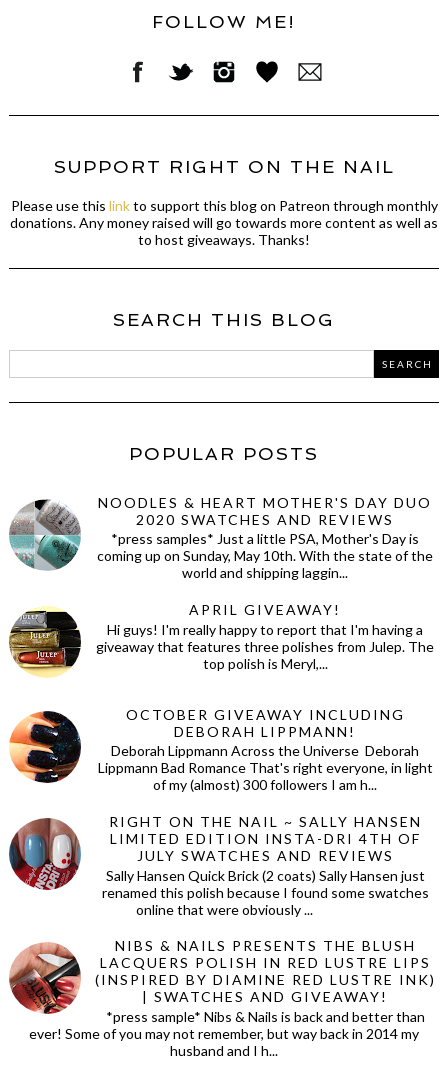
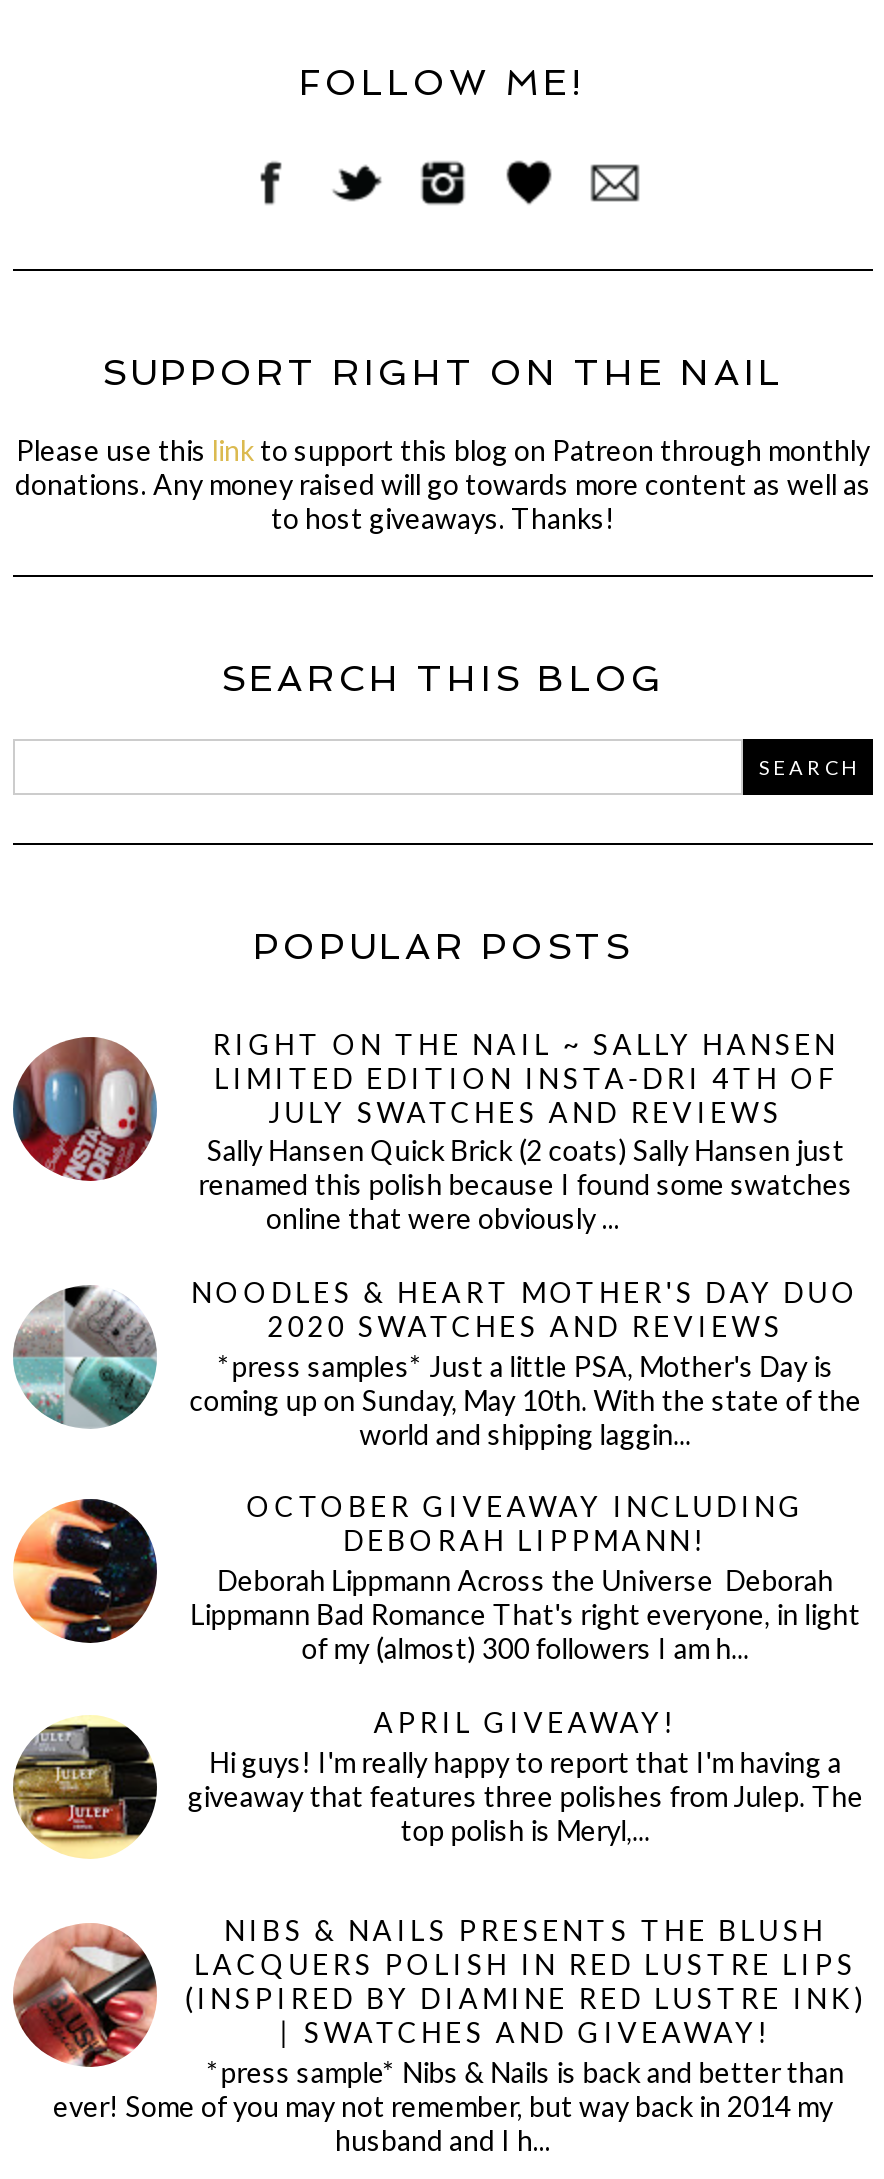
moved [9,494,434,793] -> [13,1275,864,1846]: [image] | NOODLES & HEART MOTHER'S DAY DUO | 2020 SWATCHES AND REVIEWS | ... | Lippmann Bad Romance That's right everyone, in light | of my (almost) 300 followers I am h...
moved [7,813,429,918] -> [9,1026,853,1236]: [image] | RIGHT ON THE NAIL ~ SALLY HANSEN | LIMITED EDITION INSTA-DRI 4TH OF | JULY SWATCHES AND REVIEWS | Sally Hansen Quick Brick (2 coats) Sally Hansen just | renamed this polish because I found some swatches | online that were obviously ...

